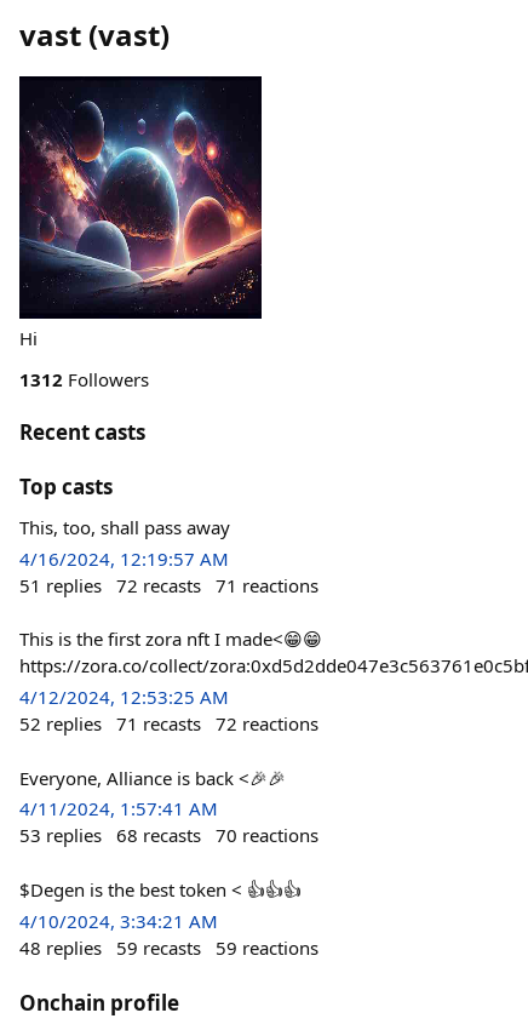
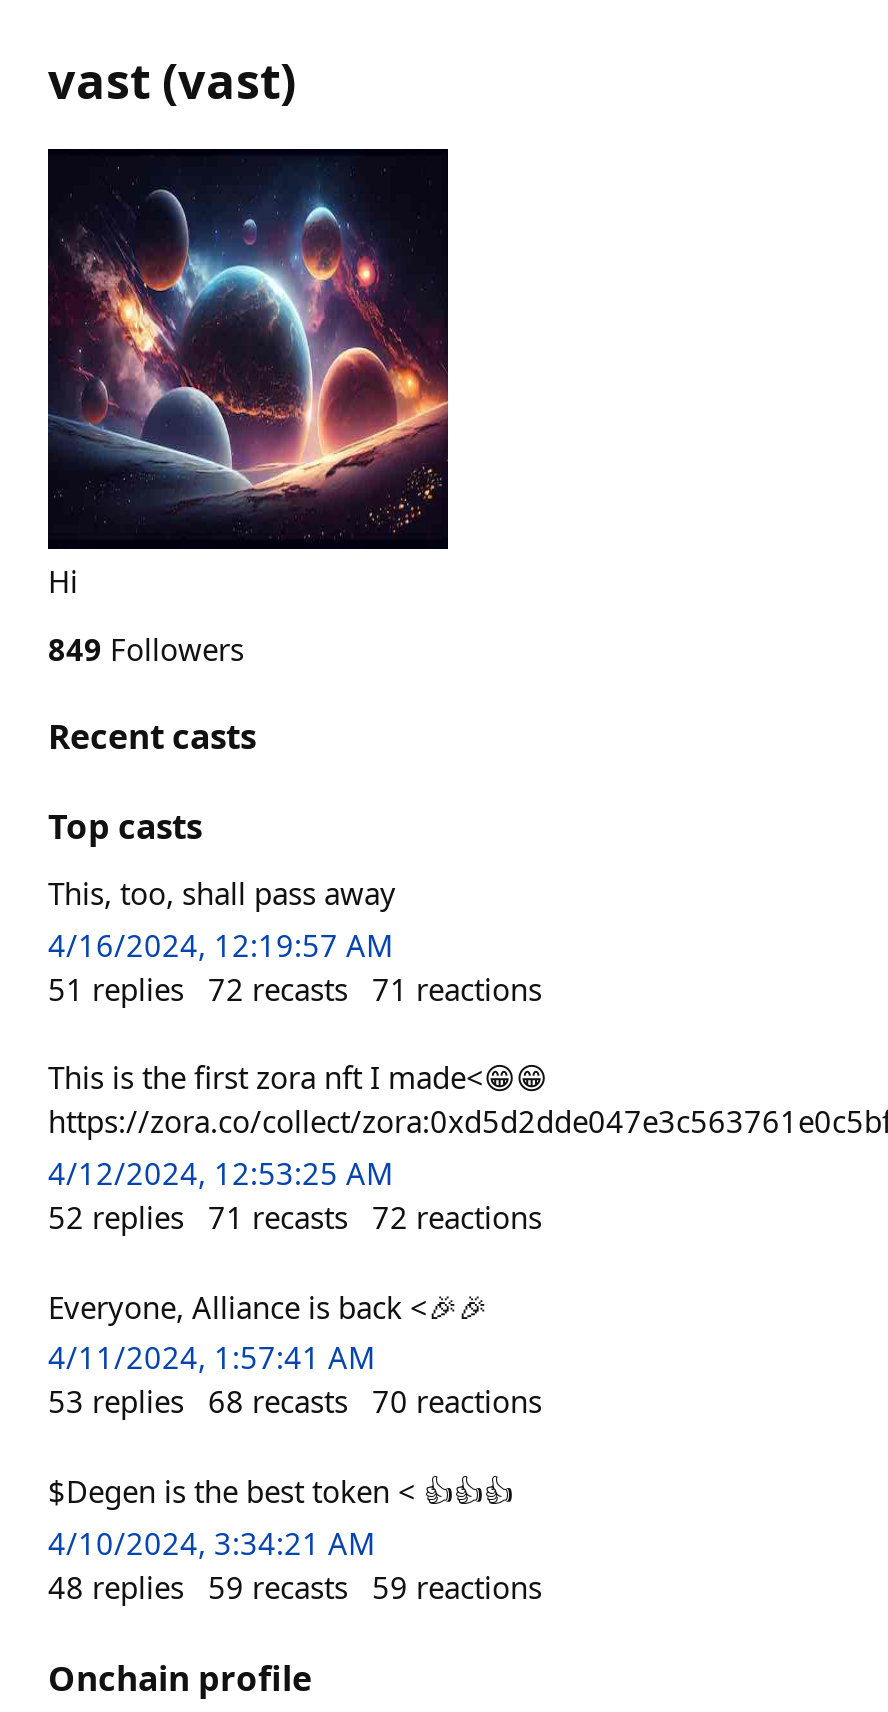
[19,367,149,391] 1312 Followers -> [48,629,244,669] 849 Followers

